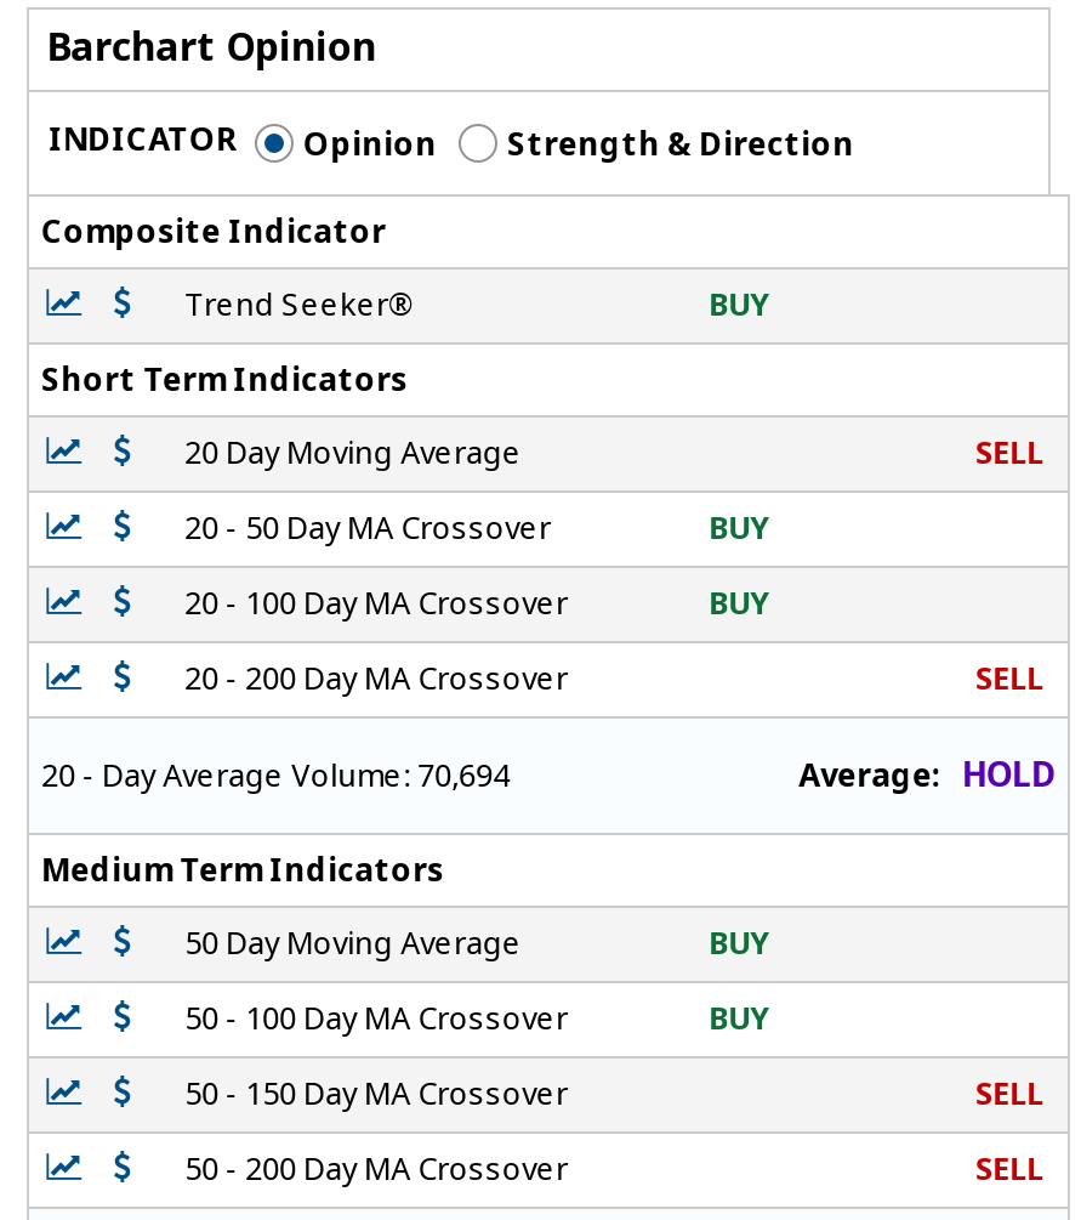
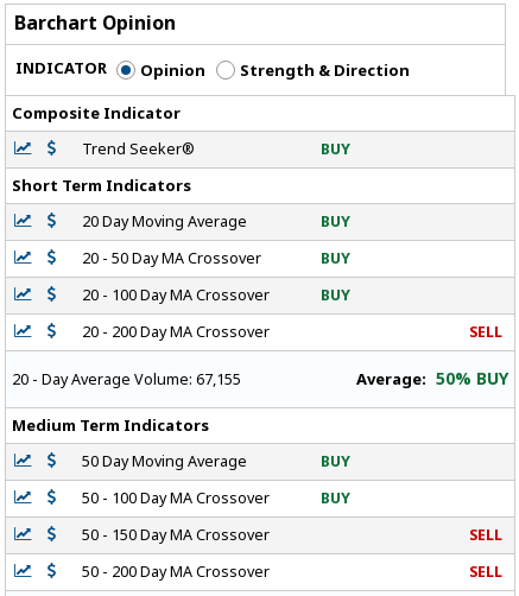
[976,433,1044,474] SELL -> [321,212,350,232] BUY
[41,751,1056,797] 20 - Day Average Volume: 70,694 | Average: HOLD -> [12,367,508,390] 20 - Day Average Volume: 67,155 | Average: 50% BUY

